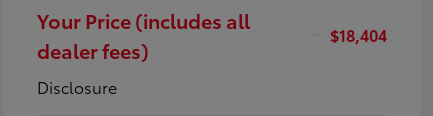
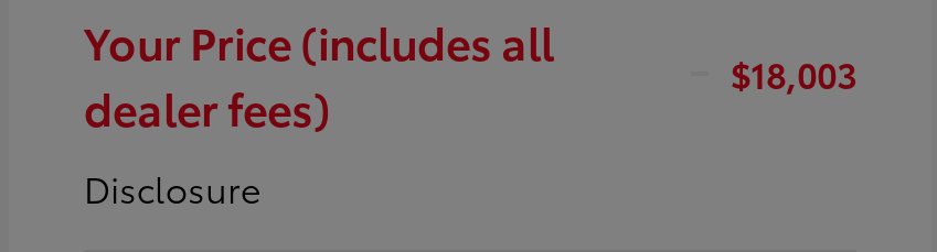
[330,23,387,46] $18,404 -> [731,48,856,99] $18,003

